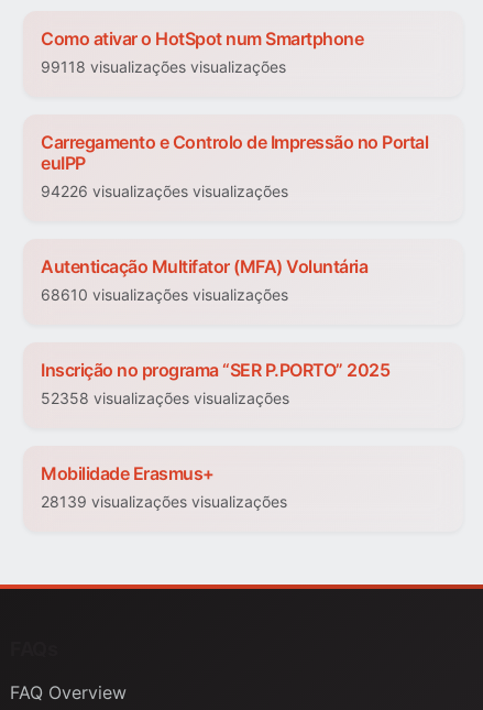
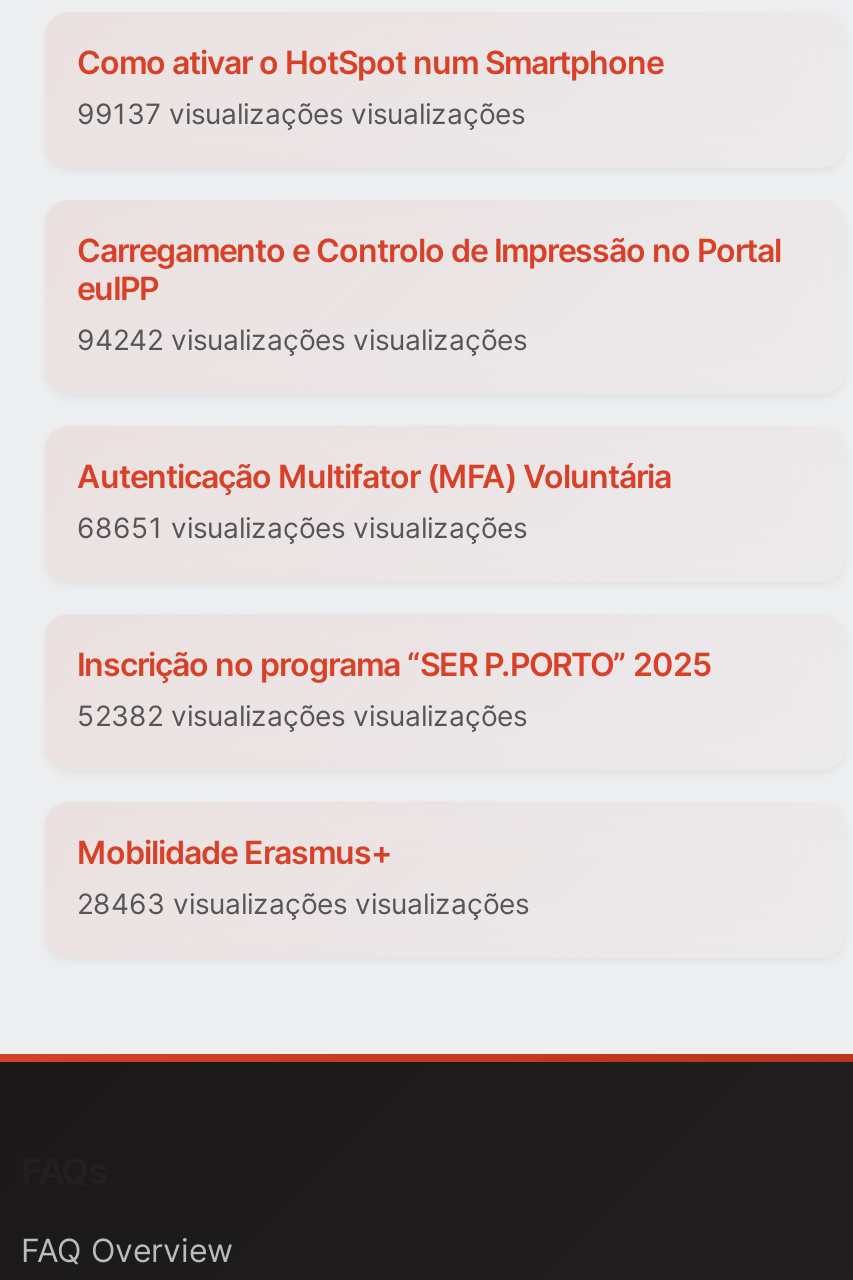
[41,58,286,77] 99118 visualizações visualizações -> [77,97,525,131] 99137 visualizações visualizações
[41,182,288,201] 94226 visualizações visualizações -> [77,323,527,357] 94242 visualizações visualizações
[41,286,288,304] 68610 visualizações visualizações -> [77,511,527,545] 68651 visualizações visualizações
[41,389,289,408] 52358 visualizações visualizações -> [77,699,527,733] 52382 visualizações visualizações
[41,493,287,511] 28139 visualizações visualizações -> [77,887,529,921] 28463 visualizações visualizações

